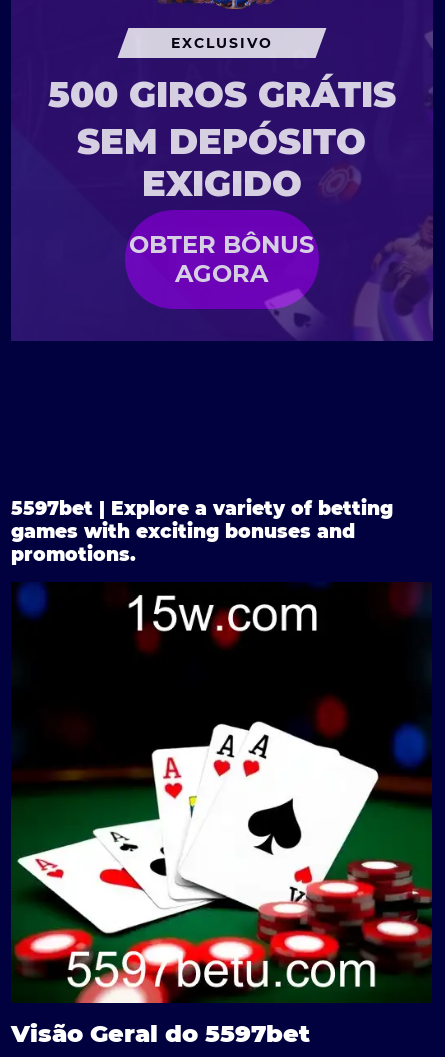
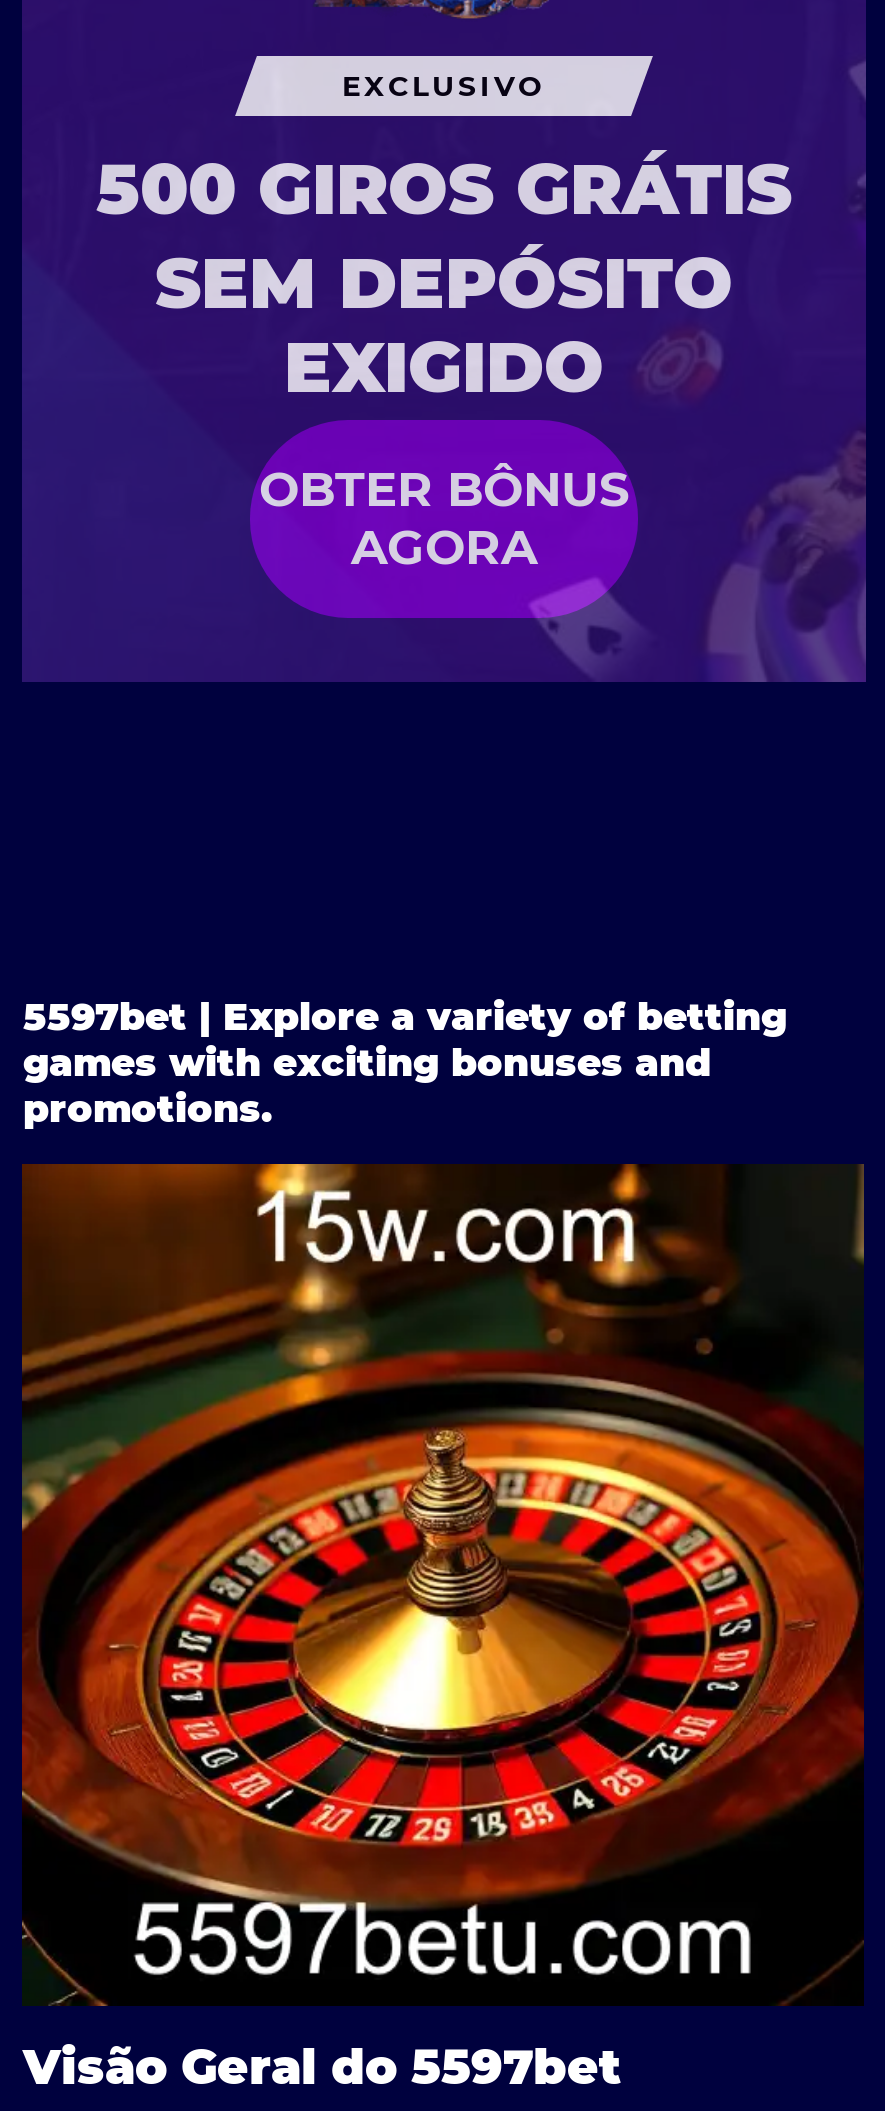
[11,582,433,1004] [image] -> [20,1162,866,2008] [image]

